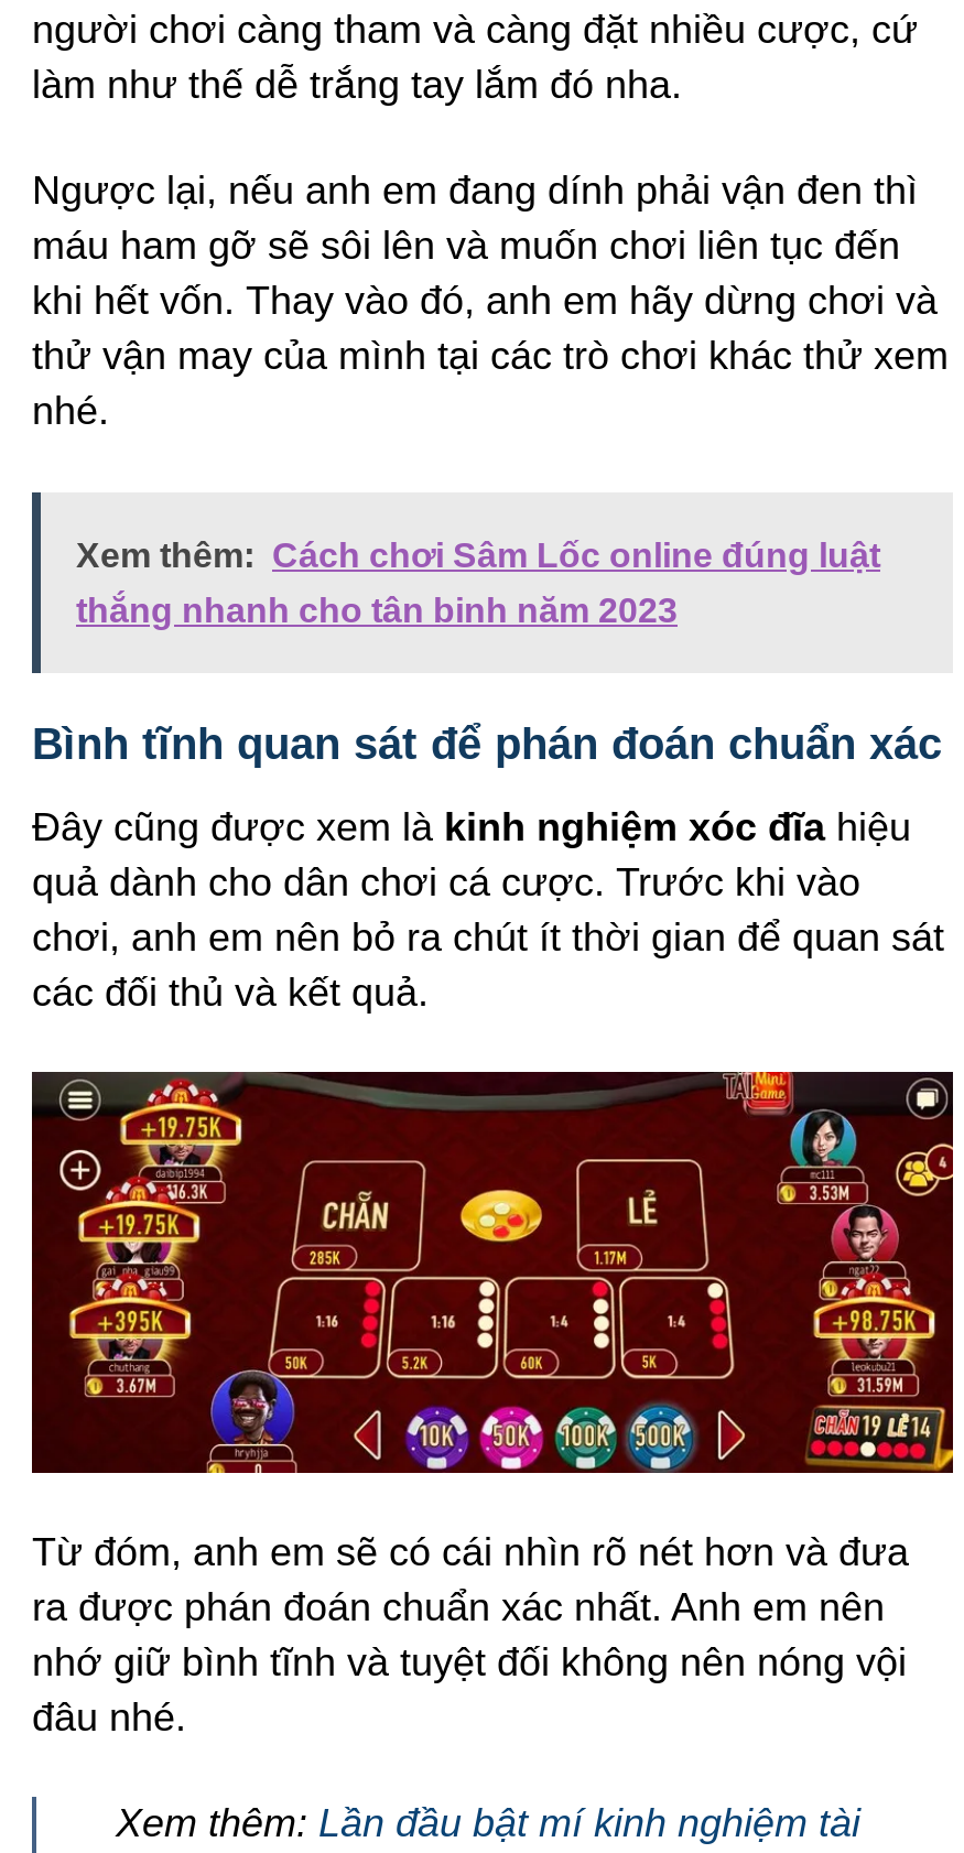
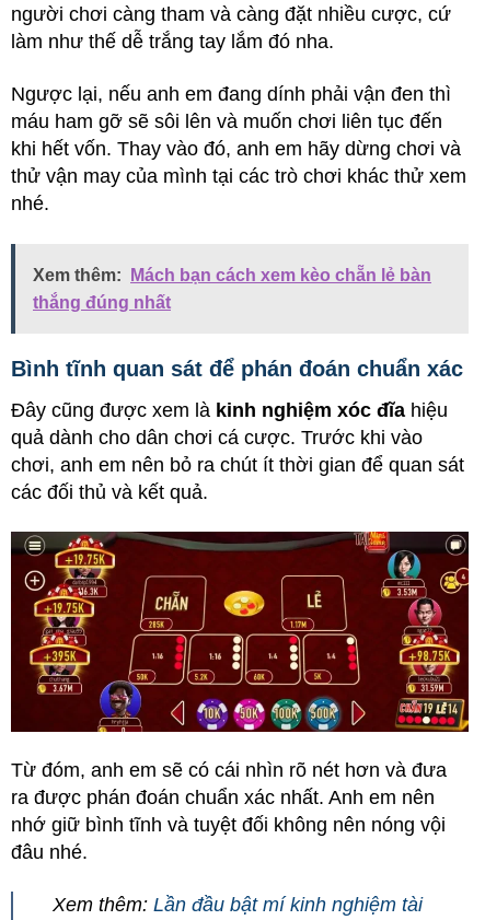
[76,535,880,573] Xem thêm: Cách chơi Sâm Lốc online đúng luật -> [33,266,431,284] Xem thêm: Mách bạn cách xem kèo chẵn lẻ bàn
[76,590,678,628] thắng nhanh cho tân binh năm 2023 -> [33,293,171,312] thắng đúng nhất

